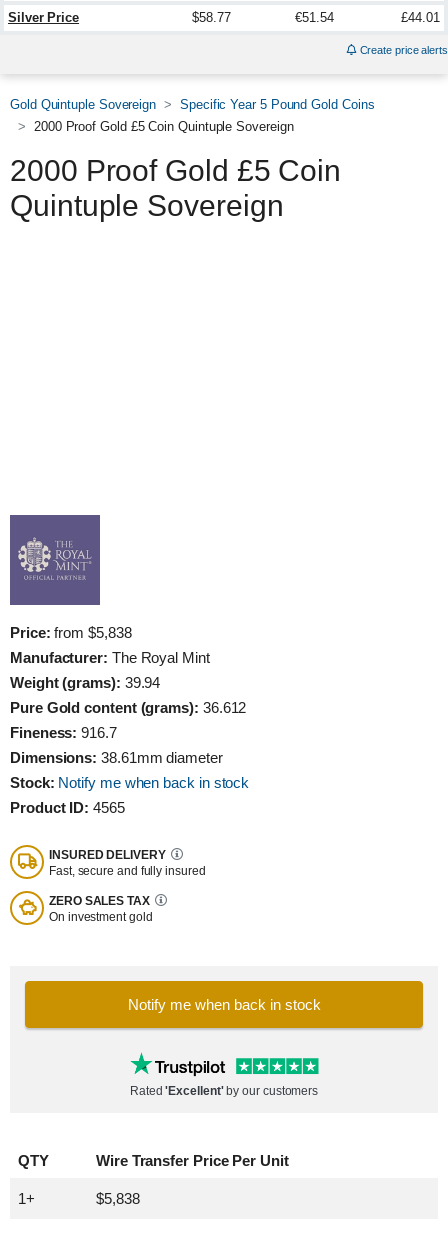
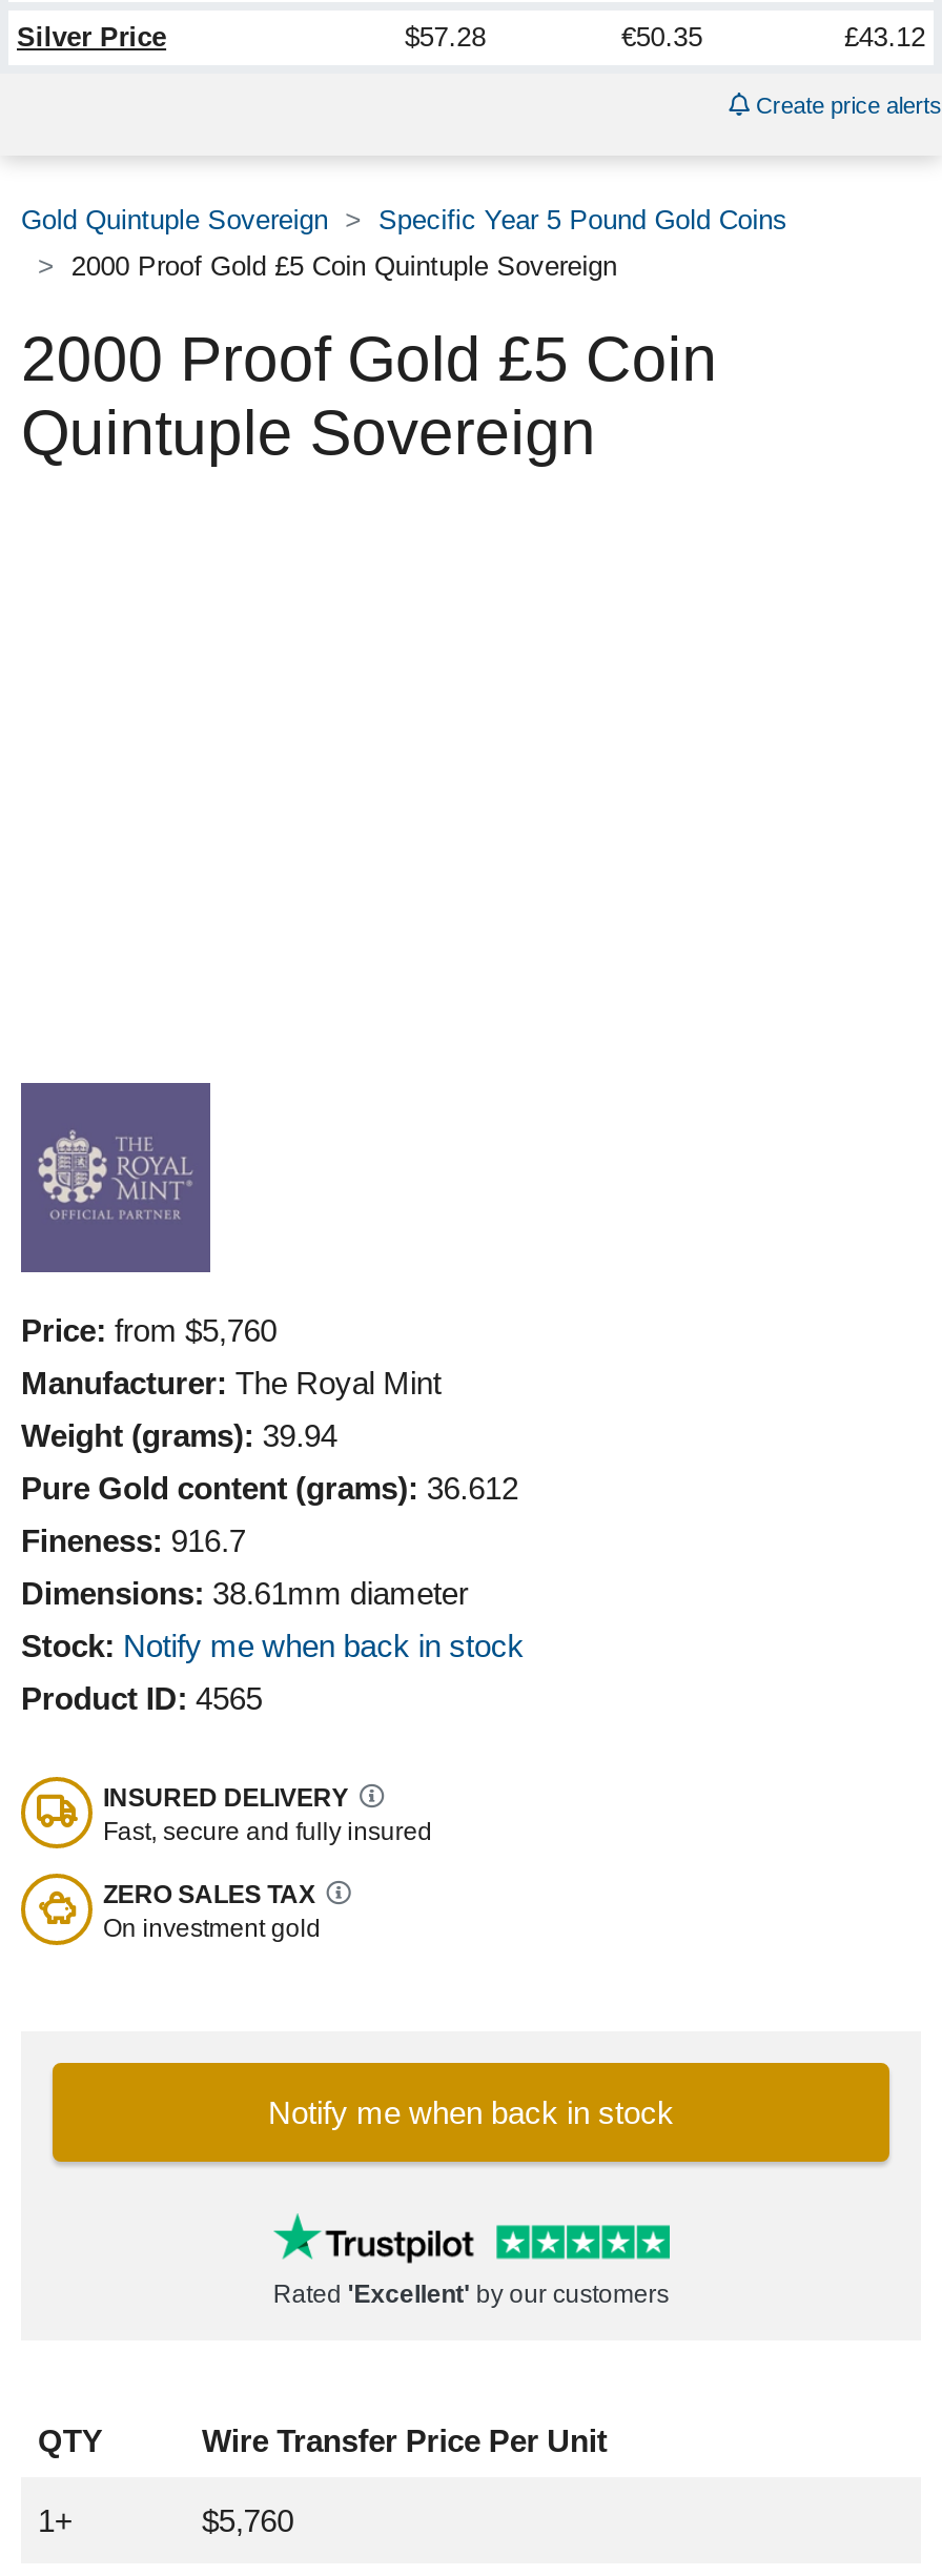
[192,10,231,25] $58.77 -> [405,21,486,52] $57.28
[295,10,334,25] €51.54 -> [621,21,702,52] €50.35
[401,10,440,25] £44.01 -> [844,21,925,52] £43.12
[10,624,132,641] Price: from $5,838 -> [21,1312,277,1348] Price: from $5,760
[96,1190,139,1207] $5,838 -> [202,2502,293,2537] $5,760

